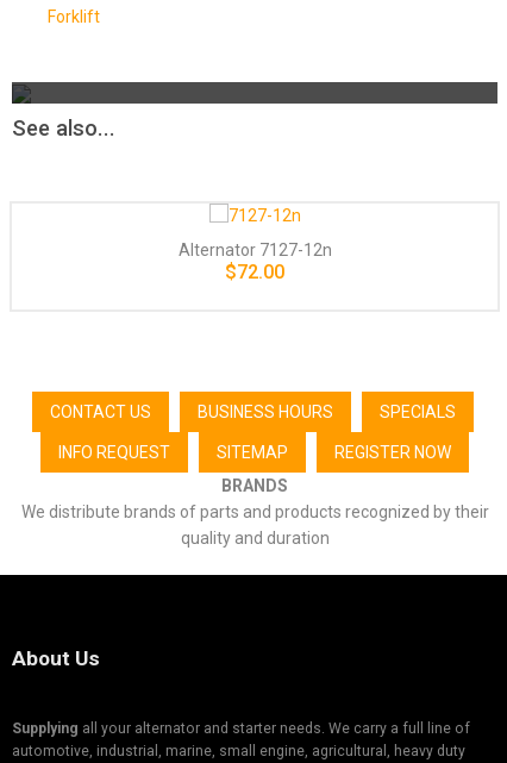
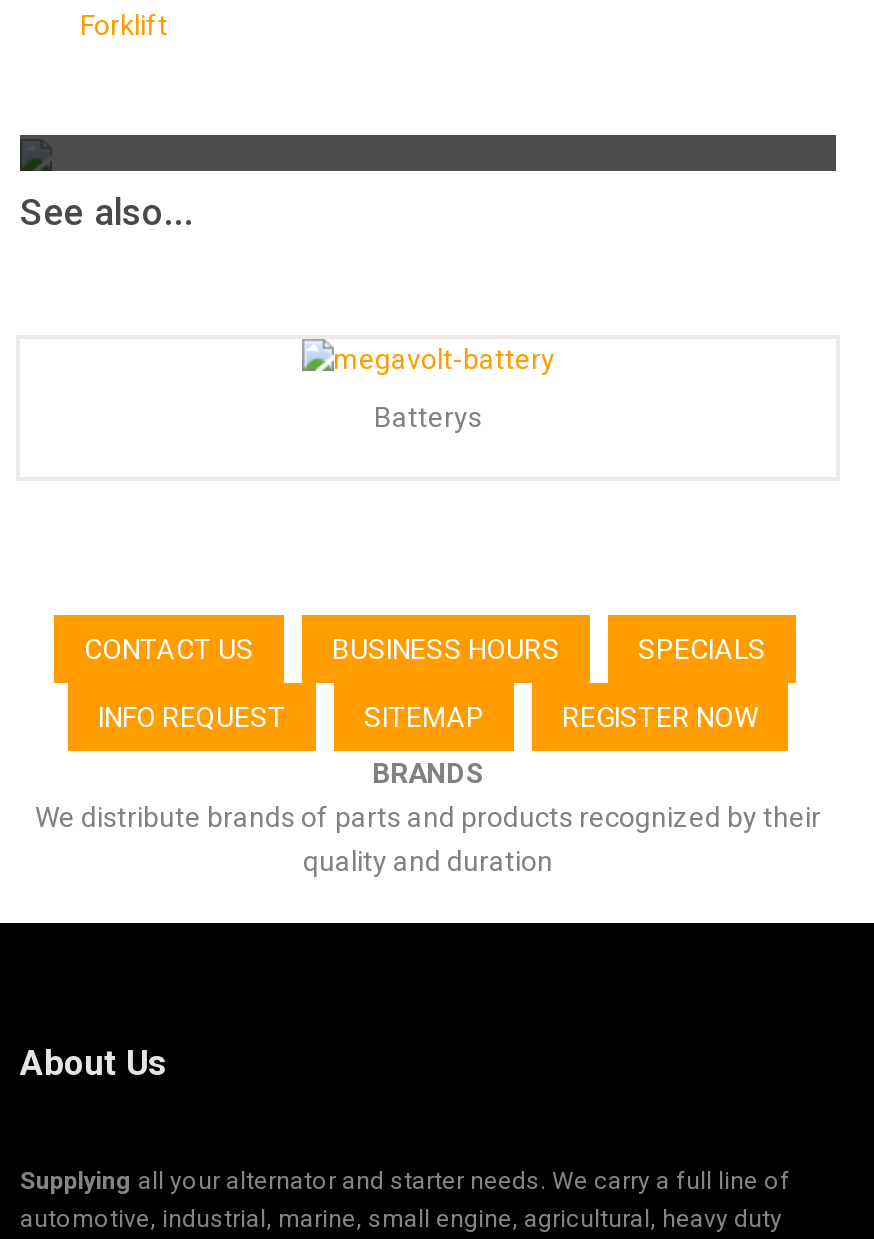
[178,241,331,284] Alternator 7127-12n | $72.00 -> [374,402,482,434] Batterys

